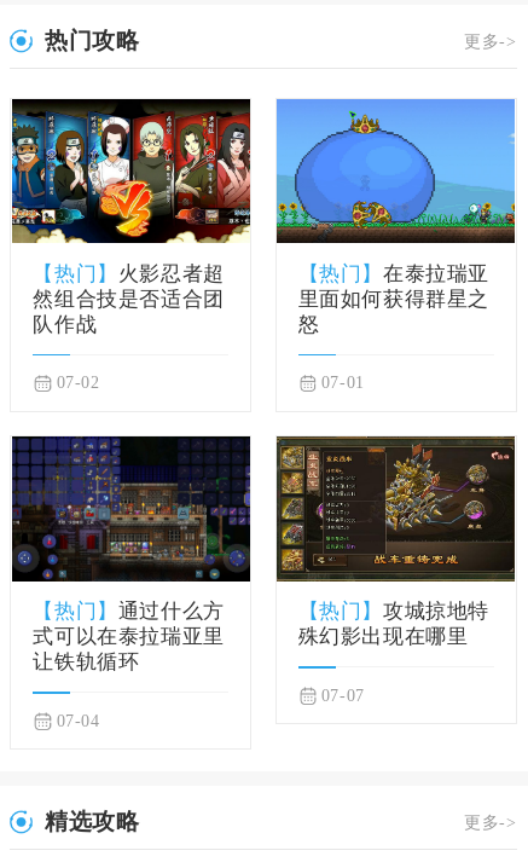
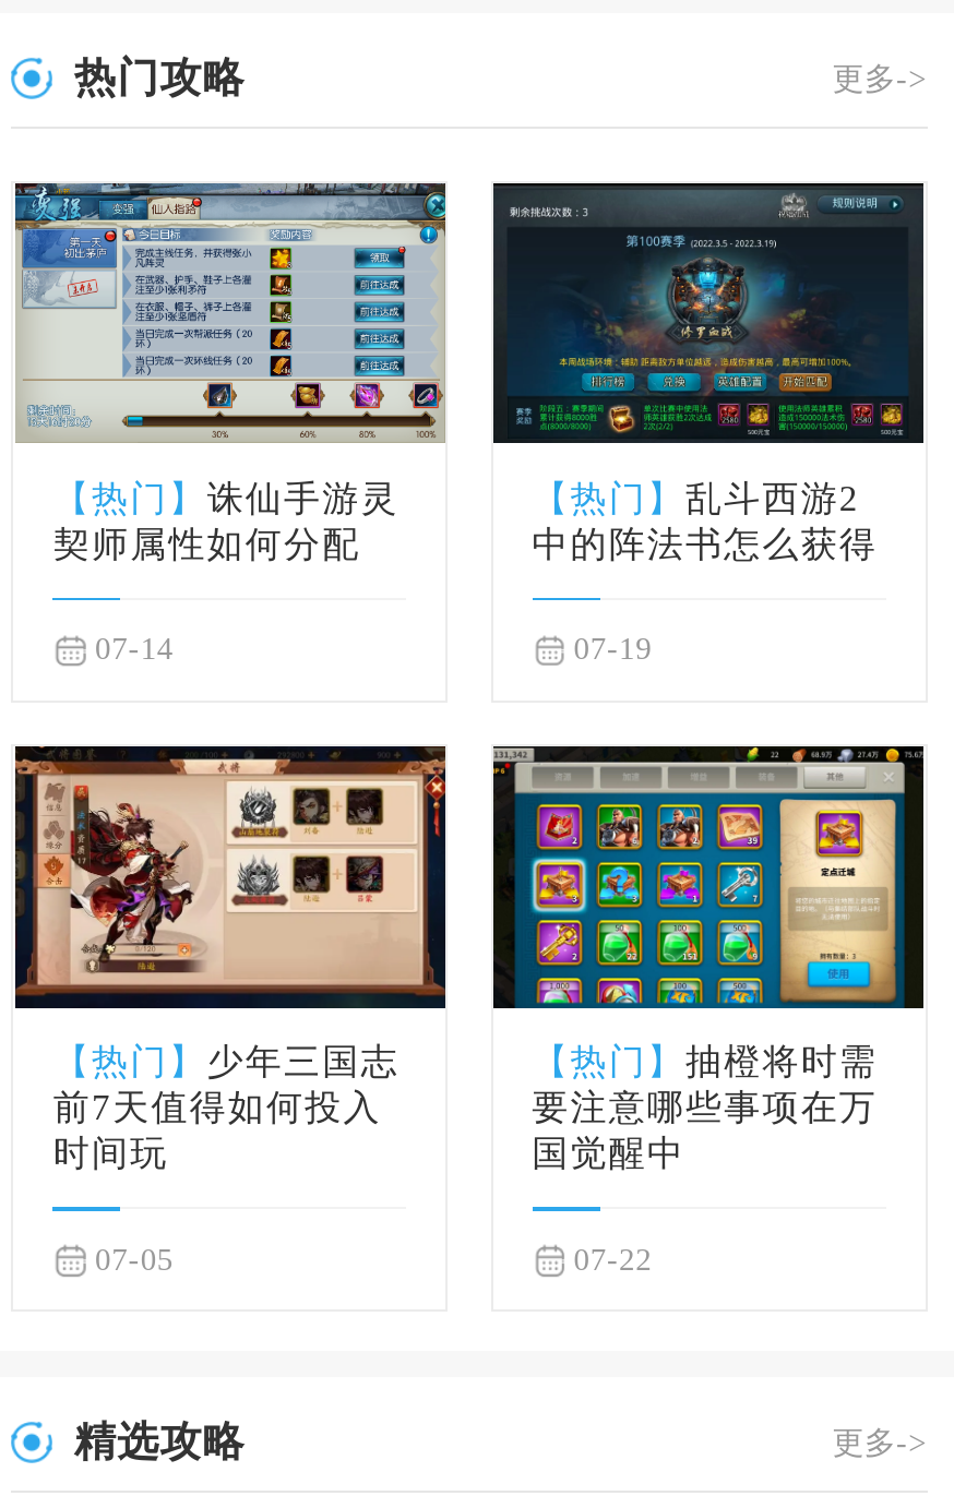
[11,98,251,336] [image] | 【热门】火影忍者超 | 然组合技是否适合团 | 队作战 -> [15,181,445,565] [image] | 【热门】诛仙手游灵 | 契师属性如何分配
[275,98,516,336] [image] | 【热门】在泰拉瑞亚 | 里面如何获得群星之 | 怒 -> [491,181,926,565] [image] | 【热门】乱斗西游2 | 中的阵法书怎么获得
[56,373,100,392] 07-02 -> [95,632,174,667] 07-14
[321,373,365,392] 07-01 -> [574,632,652,667] 07-19
[12,436,251,673] [image] | 【热门】通过什么方 | 式可以在泰拉瑞亚里 | 让铁轨循环 -> [13,746,448,1174] [image] | 【热门】少年三国志 | 前7天值得如何投入 | 时间玩
[277,435,515,648] [image] | 【热门】攻城掠地特 | 殊幻影出现在哪里 -> [493,744,923,1174] [image] | 【热门】抽橙将时需 | 要注意哪些事项在万 | 国觉醒中
[321,685,365,704] 07-07 -> [574,1241,652,1276] 07-22
[56,711,100,730] 07-04 -> [95,1241,174,1276] 07-05

